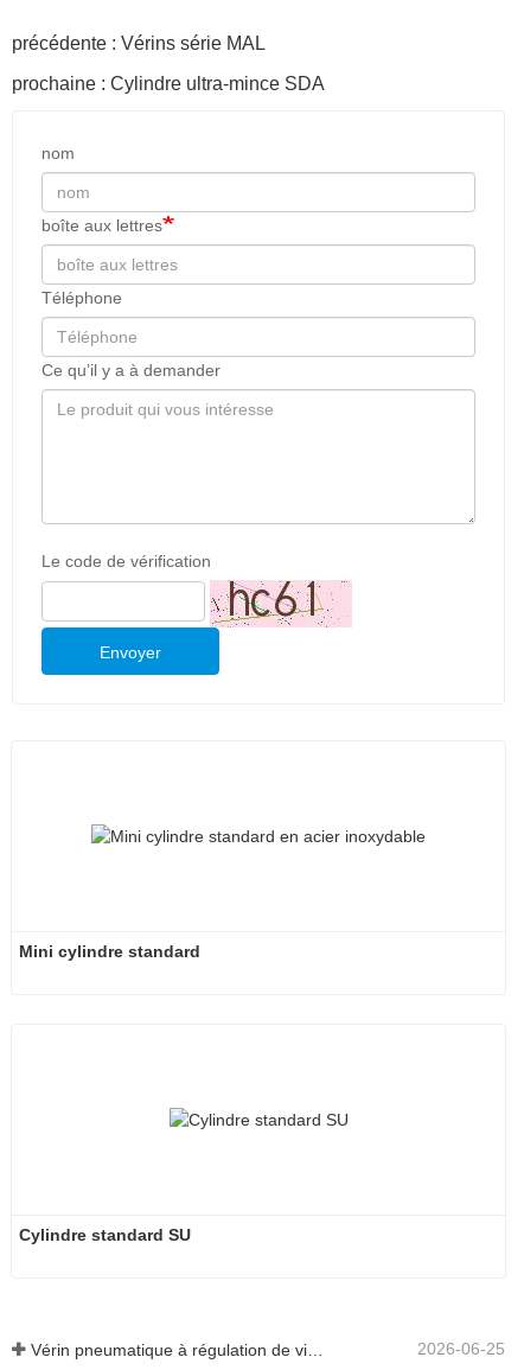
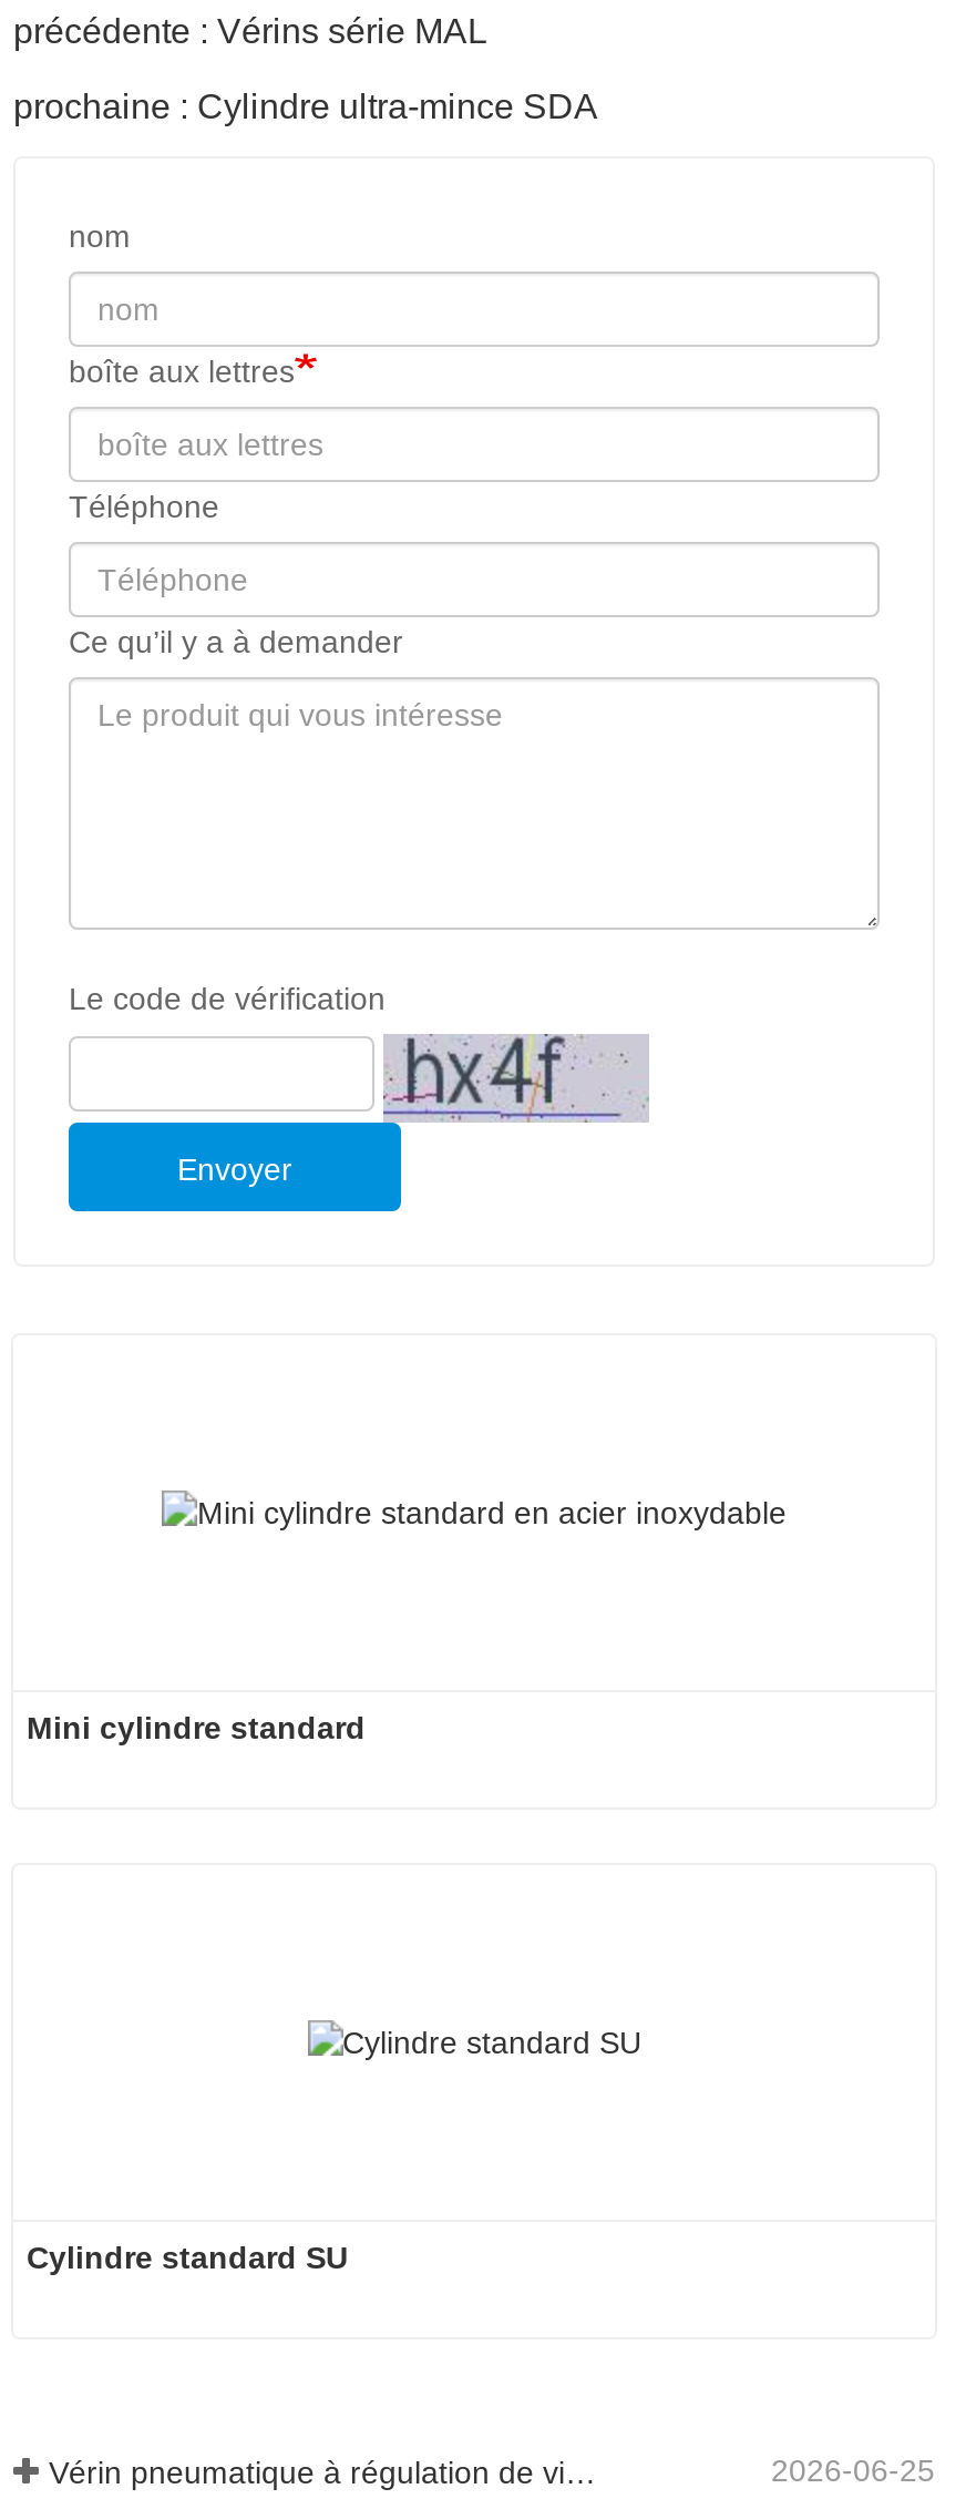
[210,580,352,629] [image] -> [381,1032,651,1125] [image]

